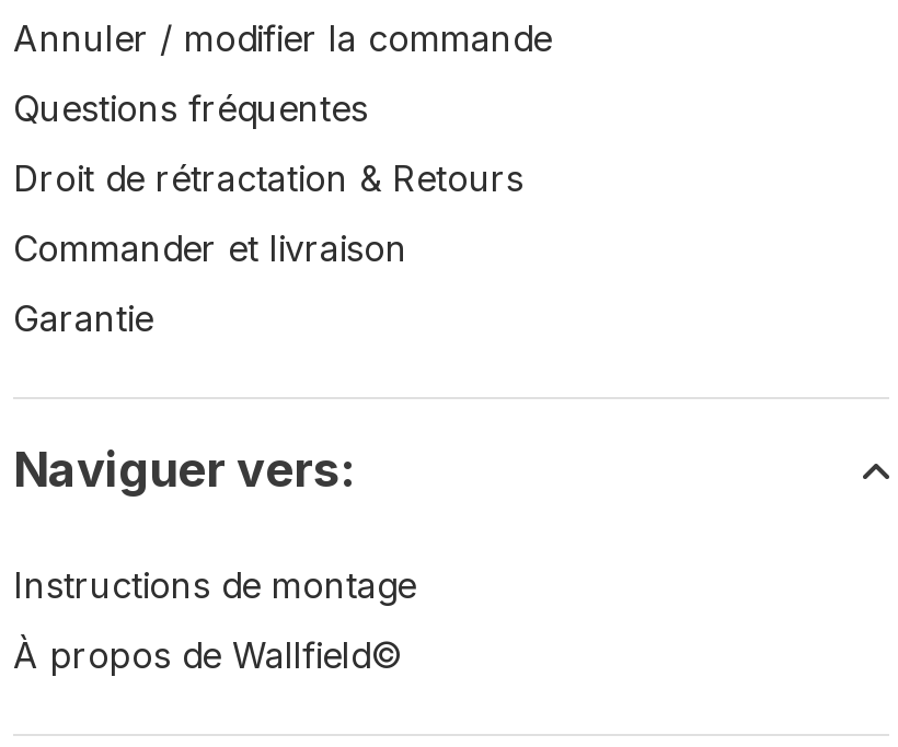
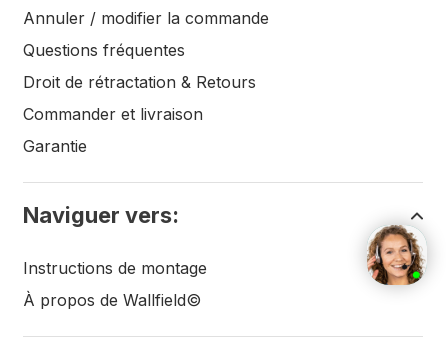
none -> [363,221,431,289] [image]

